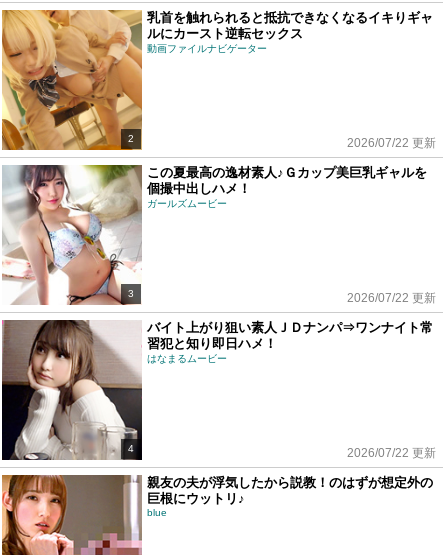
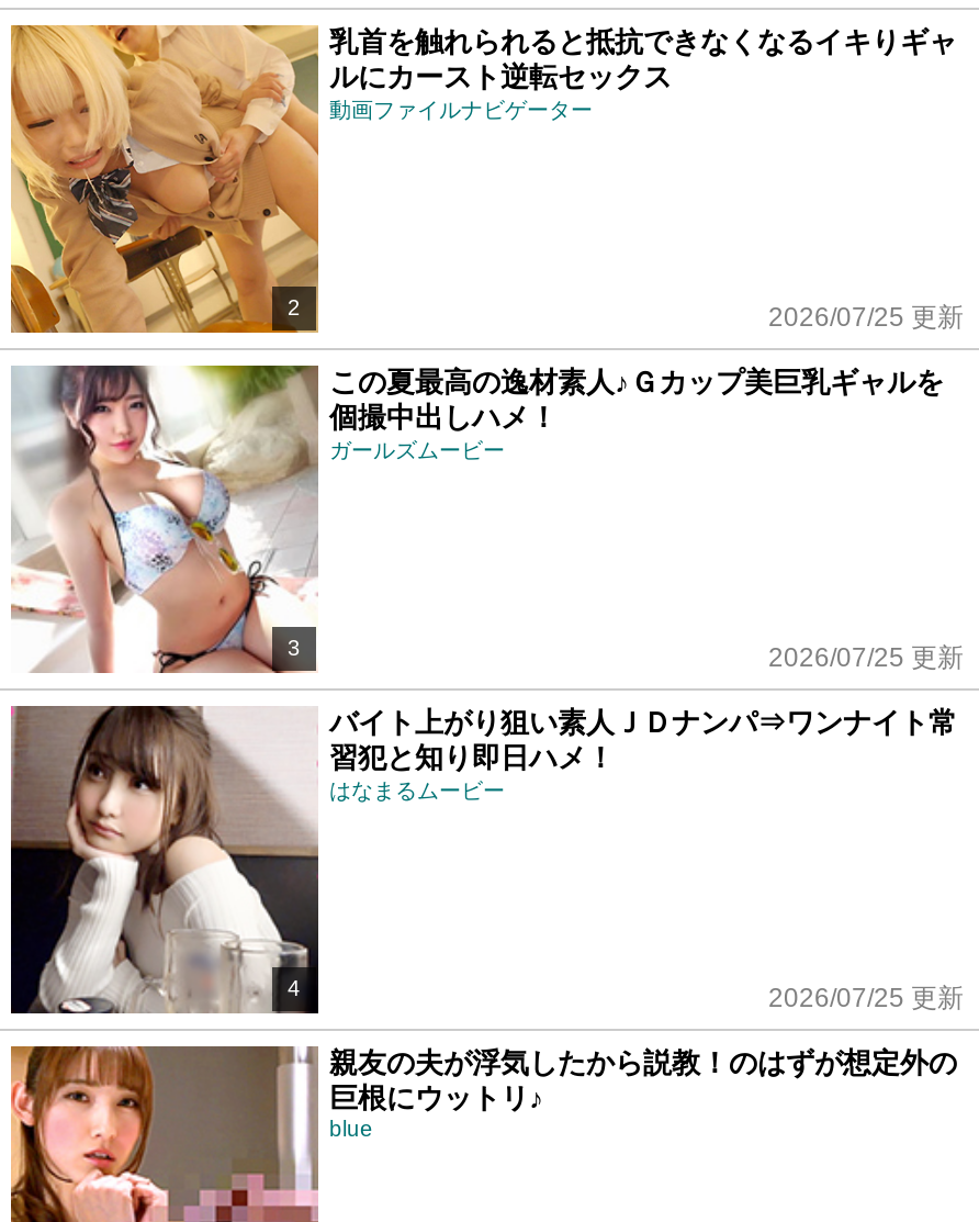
[347,136,436,150] 2026/07/22 更新 -> [768,302,964,333] 2026/07/25 更新
[347,291,436,305] 2026/07/22 更新 -> [768,642,964,673] 2026/07/25 更新
[347,446,436,460] 2026/07/22 更新 -> [768,983,964,1013] 2026/07/25 更新

